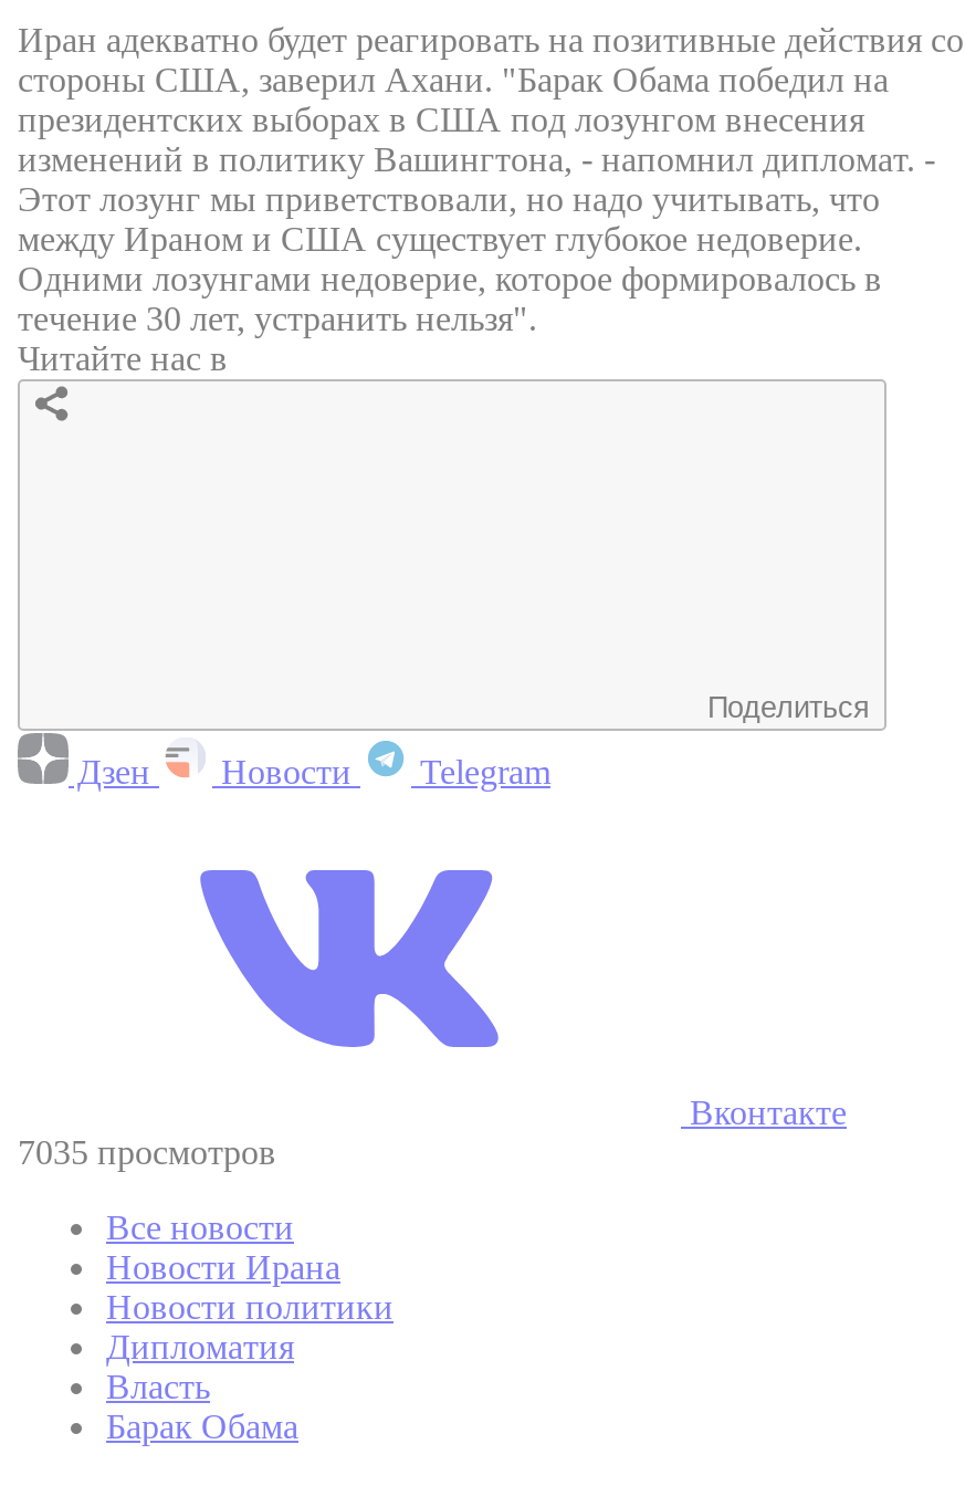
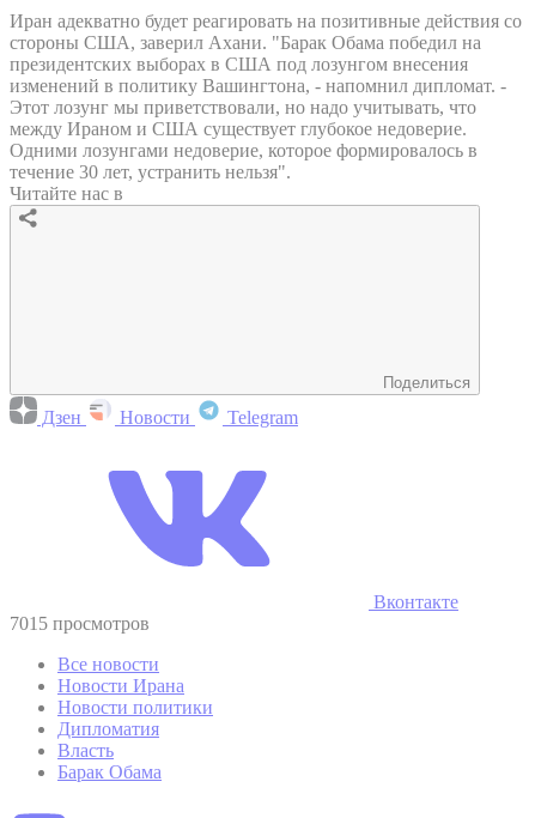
[18,1133,276,1170] 7035 просмотров -> [10,613,150,633] 7015 просмотров

